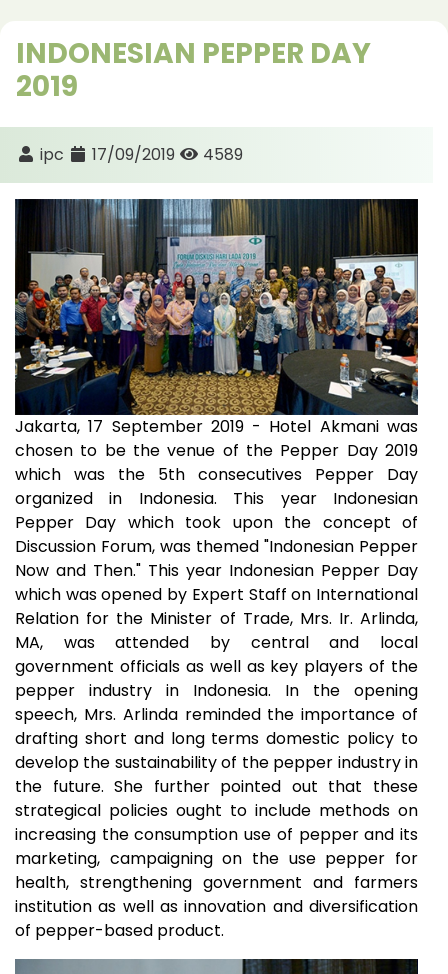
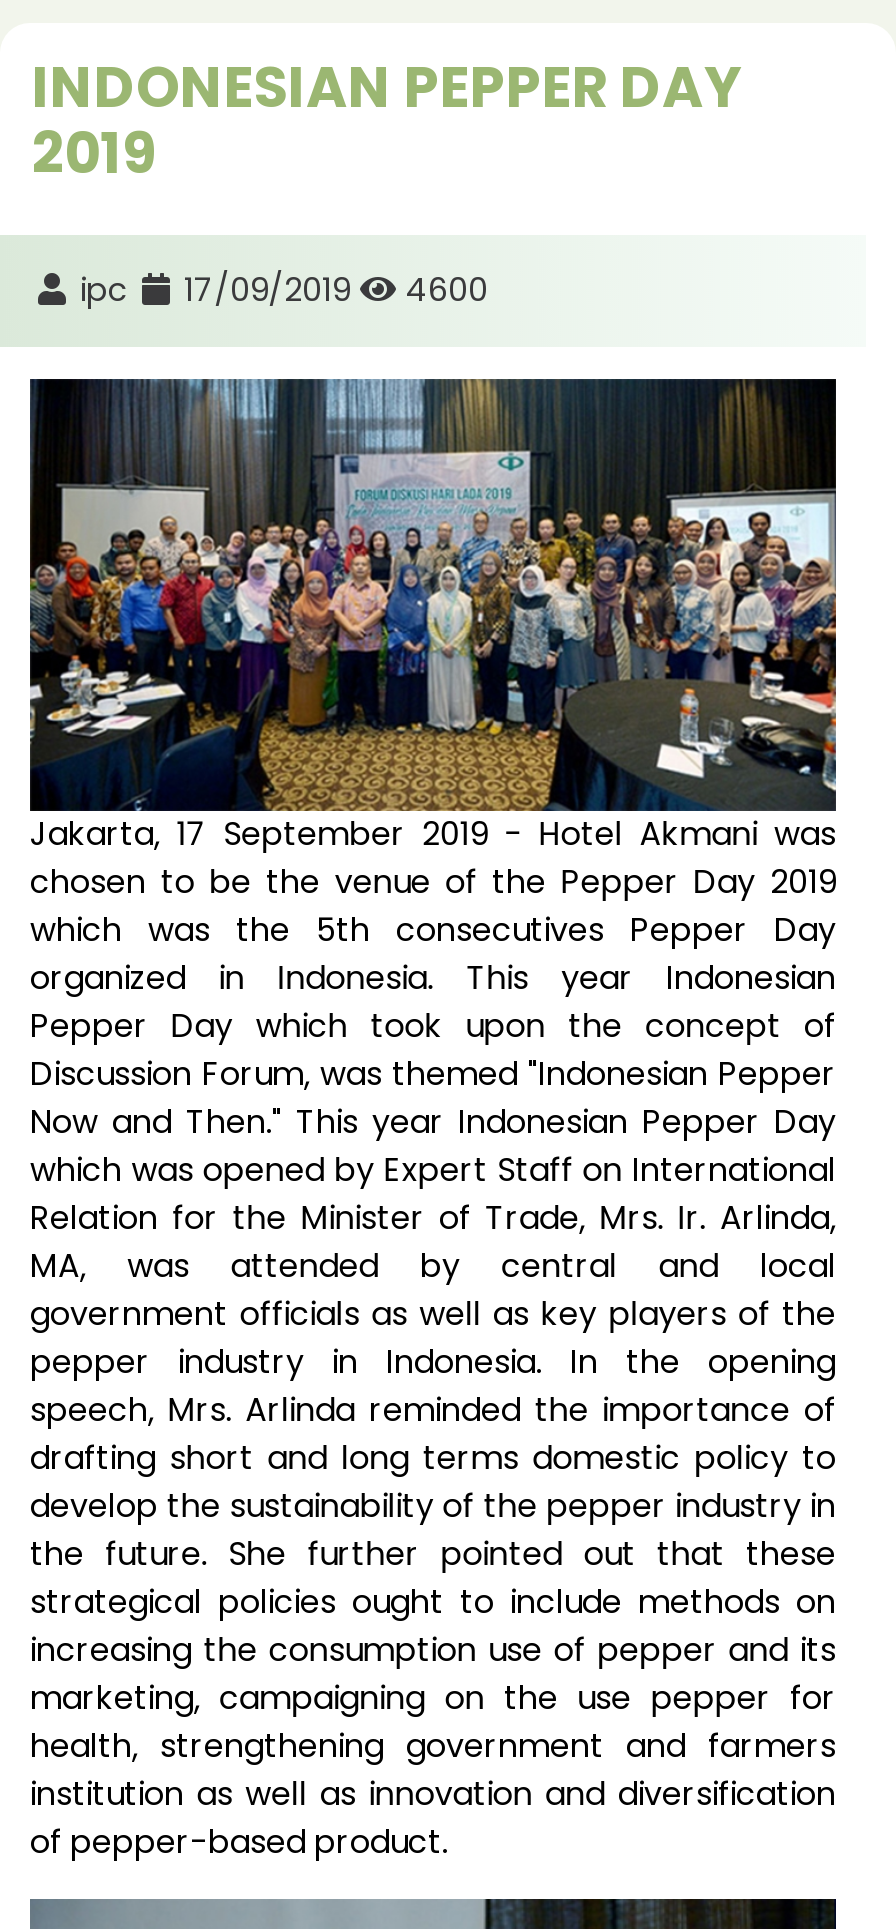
[36,143,243,166] ipc 17/09/2019 4589 -> [72,268,488,314] ipc 17/09/2019 4600

